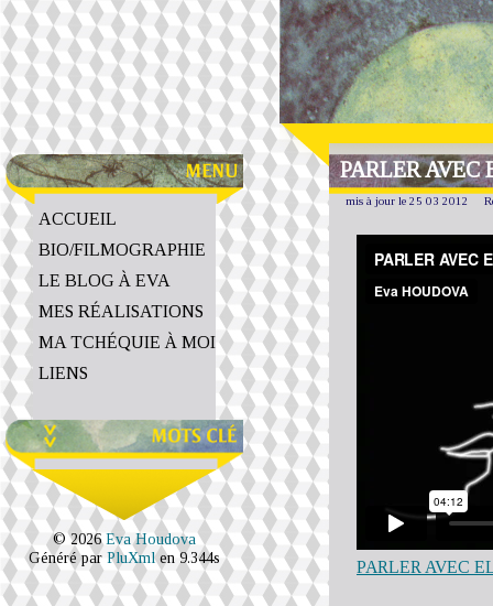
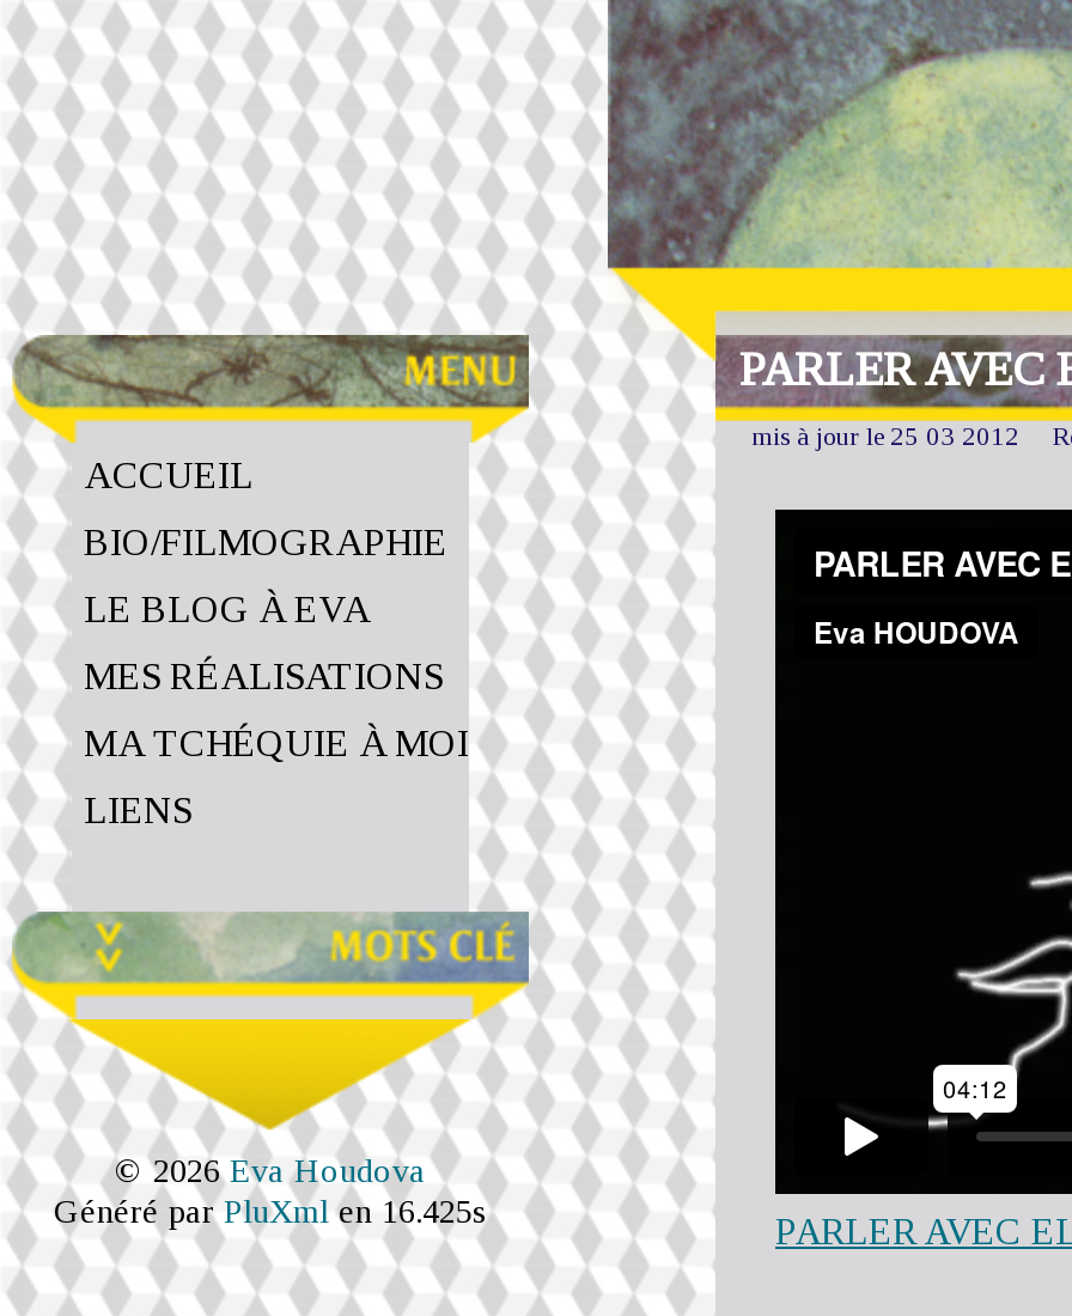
[29,549,220,566] Généré par PluXml en 9.344s -> [54,1192,487,1230] Généré par PluXml en 16.425s

